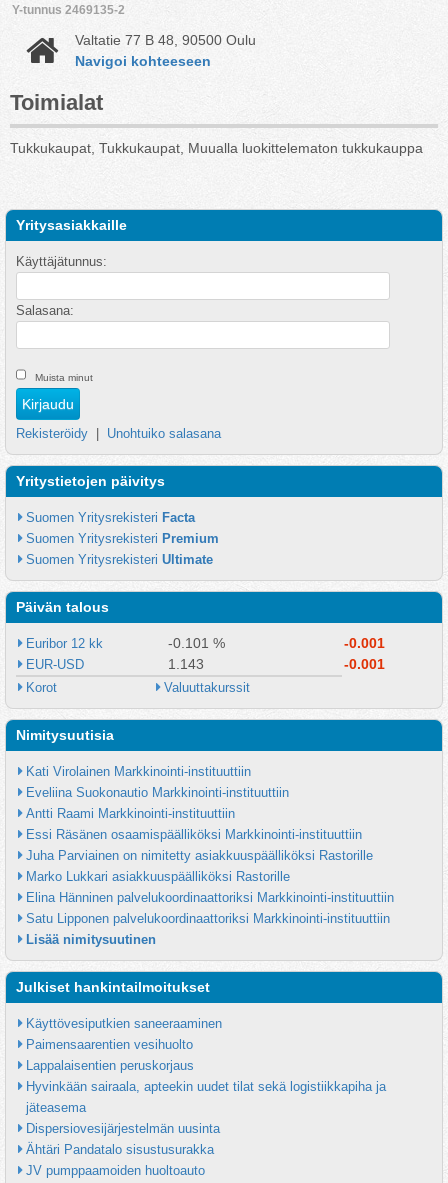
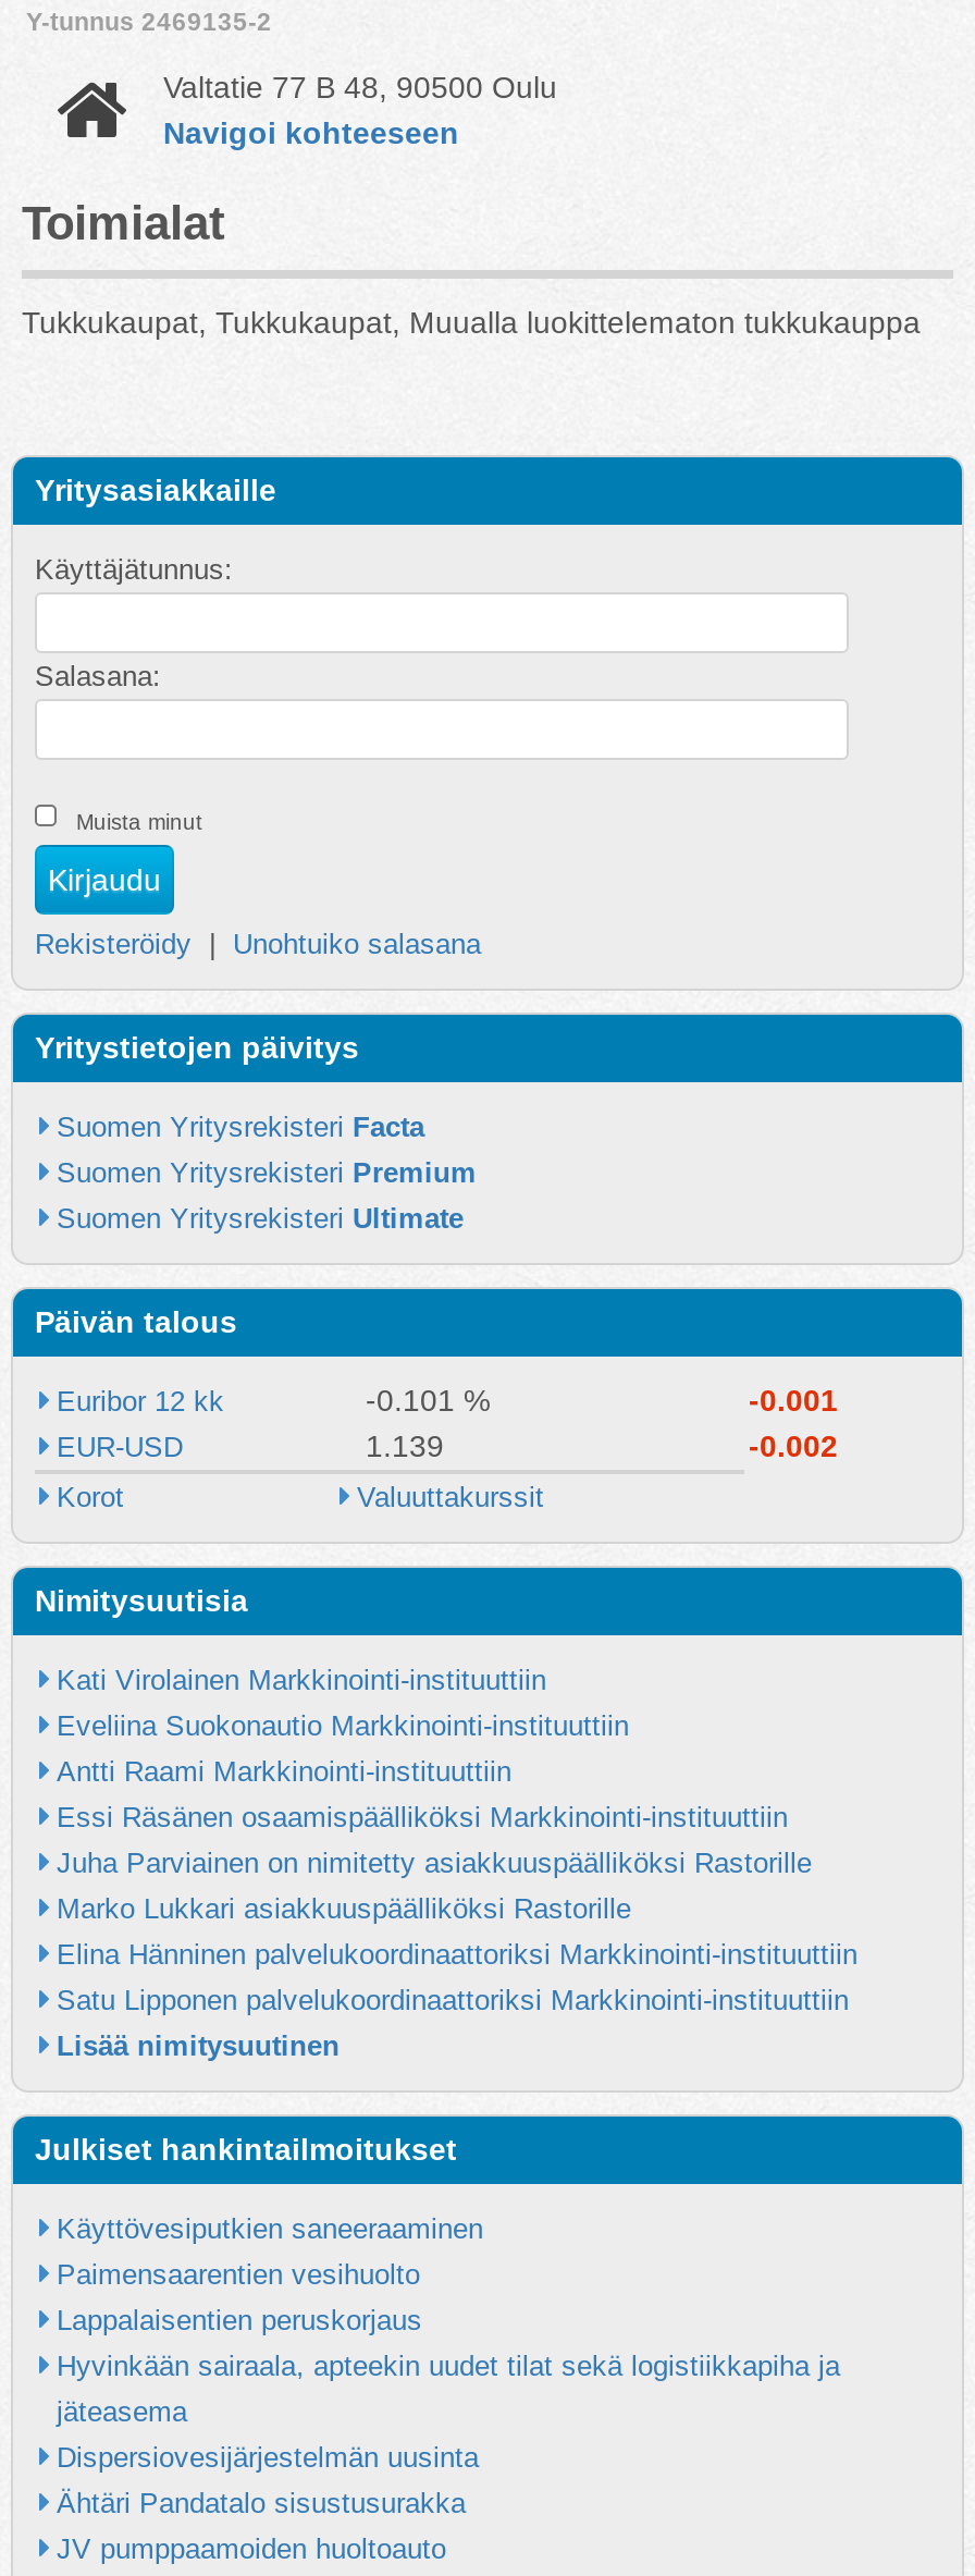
[164,656,204,672] 1.143 -> [357,1428,444,1463] 1.139
[344,656,385,672] -0.001 -> [749,1428,838,1463] -0.002

